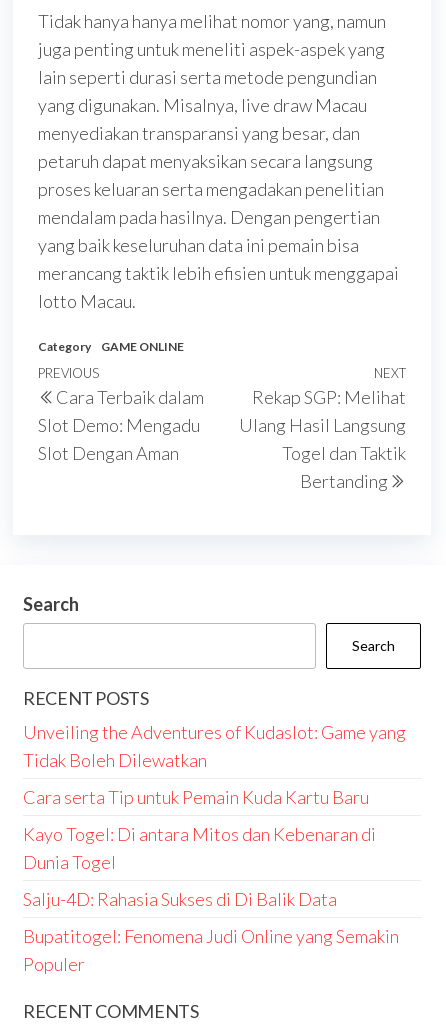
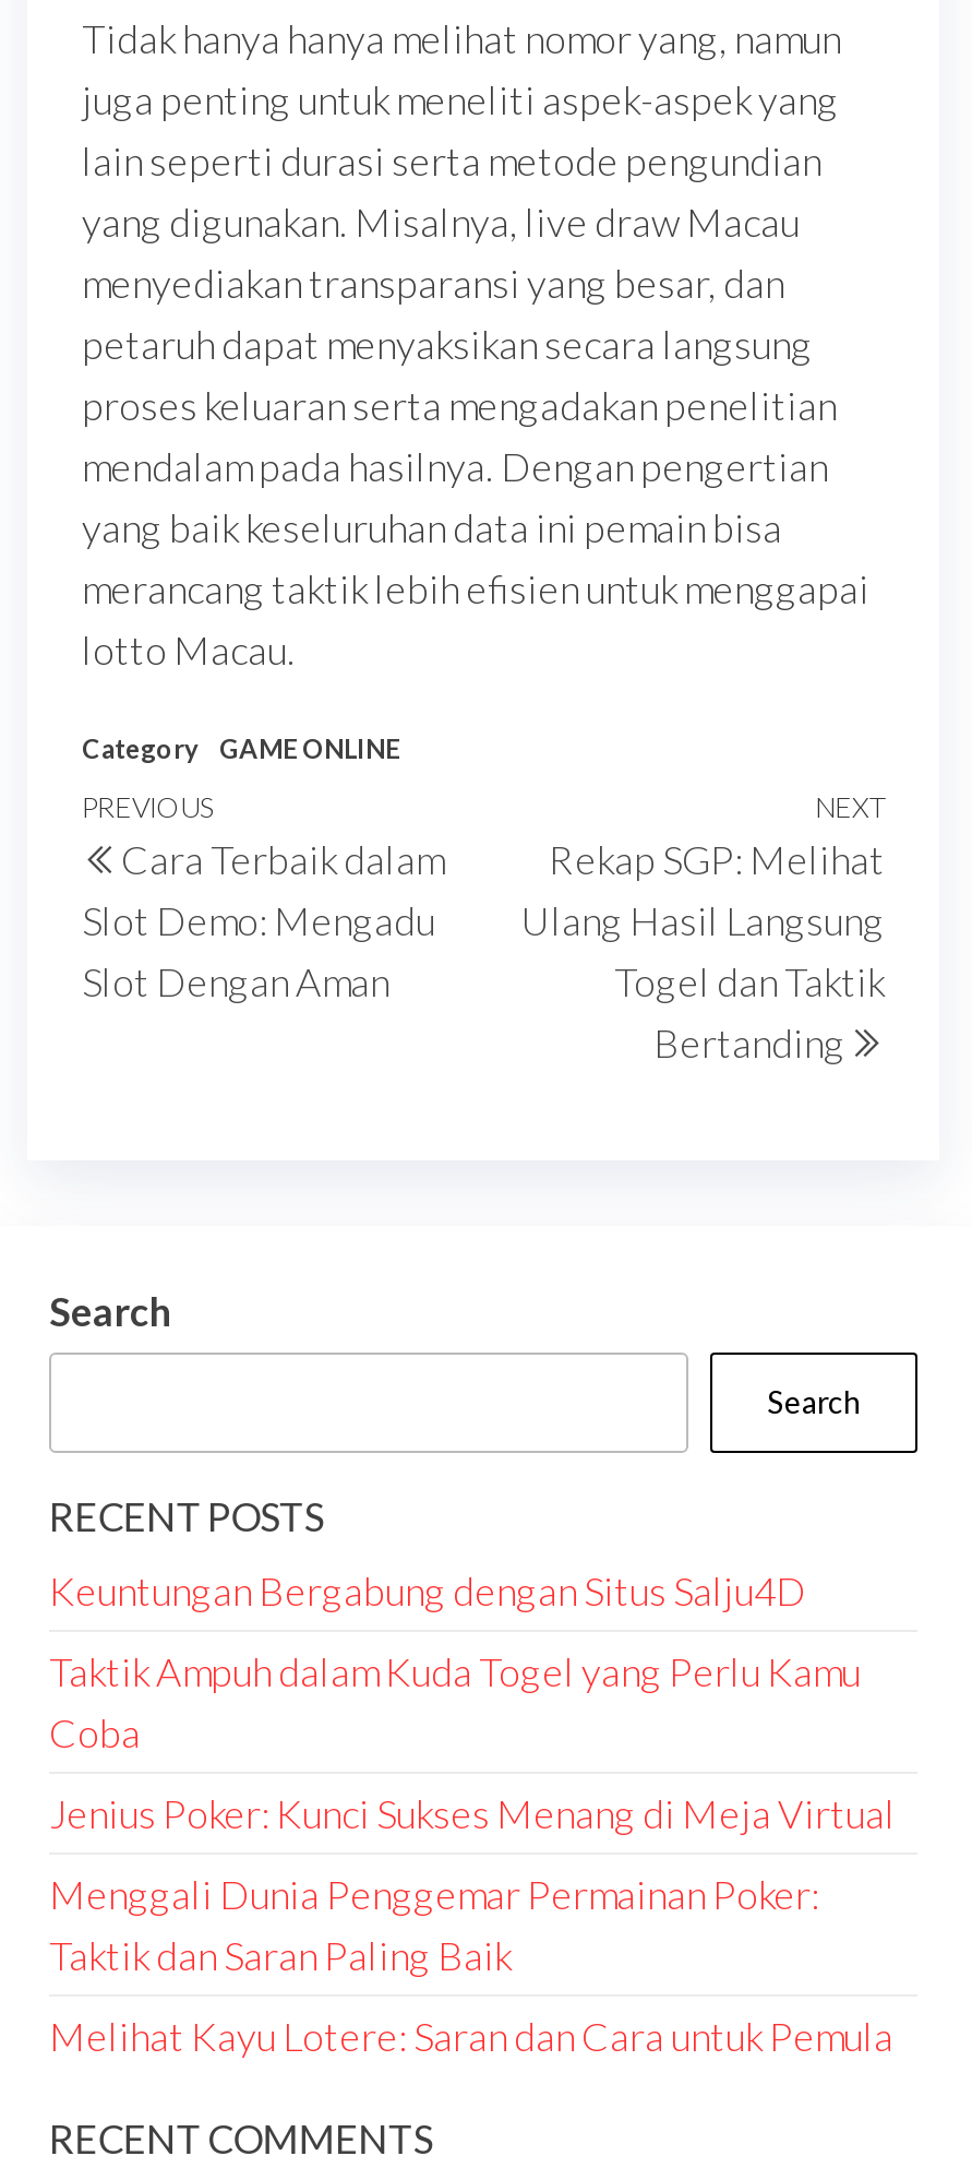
[23,721,406,771] Unveiling the Adventures of Kudaslot: Game yang | Tidak Boleh Dilewatkan -> [49,1566,806,1615] Keuntungan Bergabung dengan Situs Salju4D
[23,786,369,808] Cara serta Tip untuk Pemain Kuda Kartu Baru -> [49,1647,861,1756] Taktik Ampuh dalam Kuda Togel yang Perlu Kamu | Coba
[23,823,376,873] Kayo Togel: Di antara Mitos dan Kebenaran di | Dunia Togel -> [49,1789,896,1837] Jenius Poker: Kunci Sukses Menang di Meja Virtual
[23,888,337,910] Salju-4D: Rahasia Sukses di Di Balik Data -> [49,1870,819,1979] Menggali Dunia Penggemar Permainan Poker: | Taktik dan Saran Paling Baik
[23,925,399,975] Bupatitogel: Fenomena Judi Online yang Semakin | Populer -> [49,2012,893,2060] Melihat Kayu Lotere: Saran dan Cara untuk Pemula

